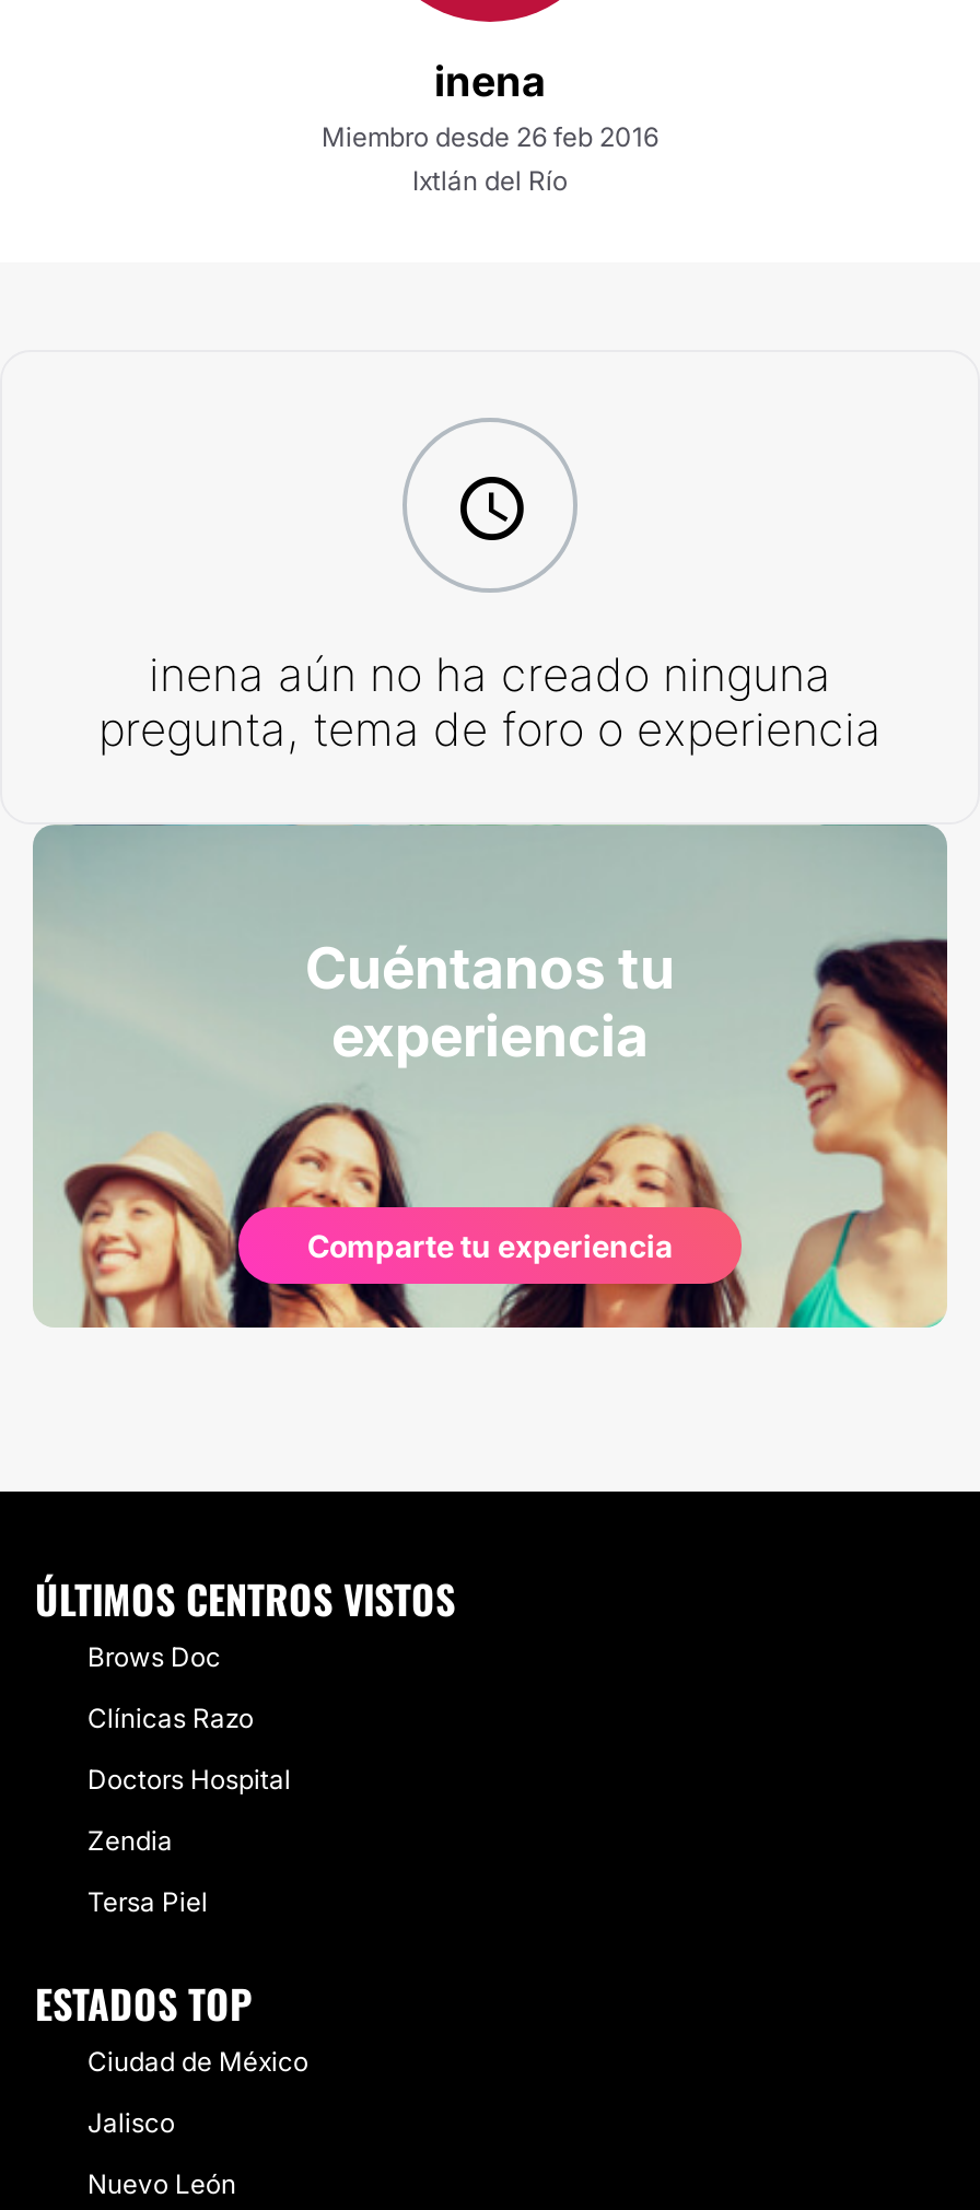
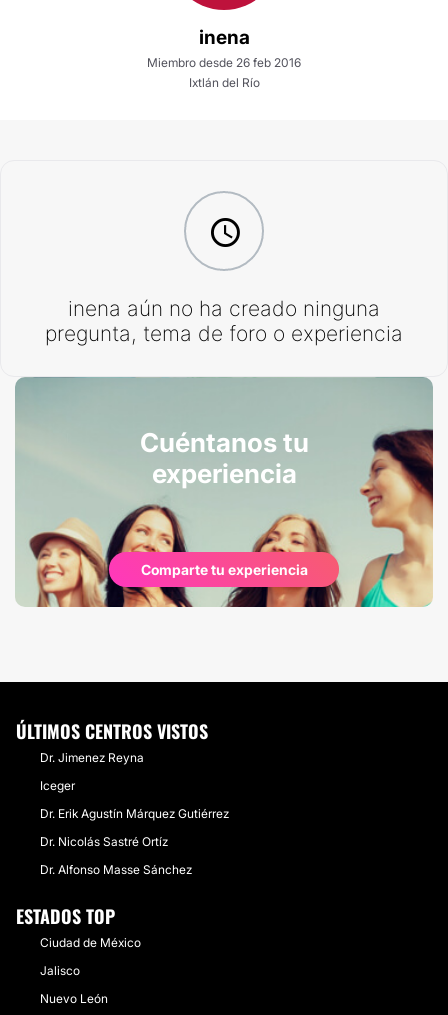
[87,1640,221,1673] Brows Doc -> [40,750,144,765] Dr. Jimenez Reyna
[87,1702,254,1734] Clínicas Razo -> [40,778,75,793] Iceger
[87,1763,291,1796] Doctors Hospital -> [40,806,229,821] Dr. Erik Agustín Márquez Gutiérrez
[87,1824,173,1857] Zendia -> [40,834,168,849] Dr. Nicolás Sastré Ortíz
[87,1885,208,1918] Tersa Piel -> [40,862,192,877] Dr. Alfonso Masse Sánchez

